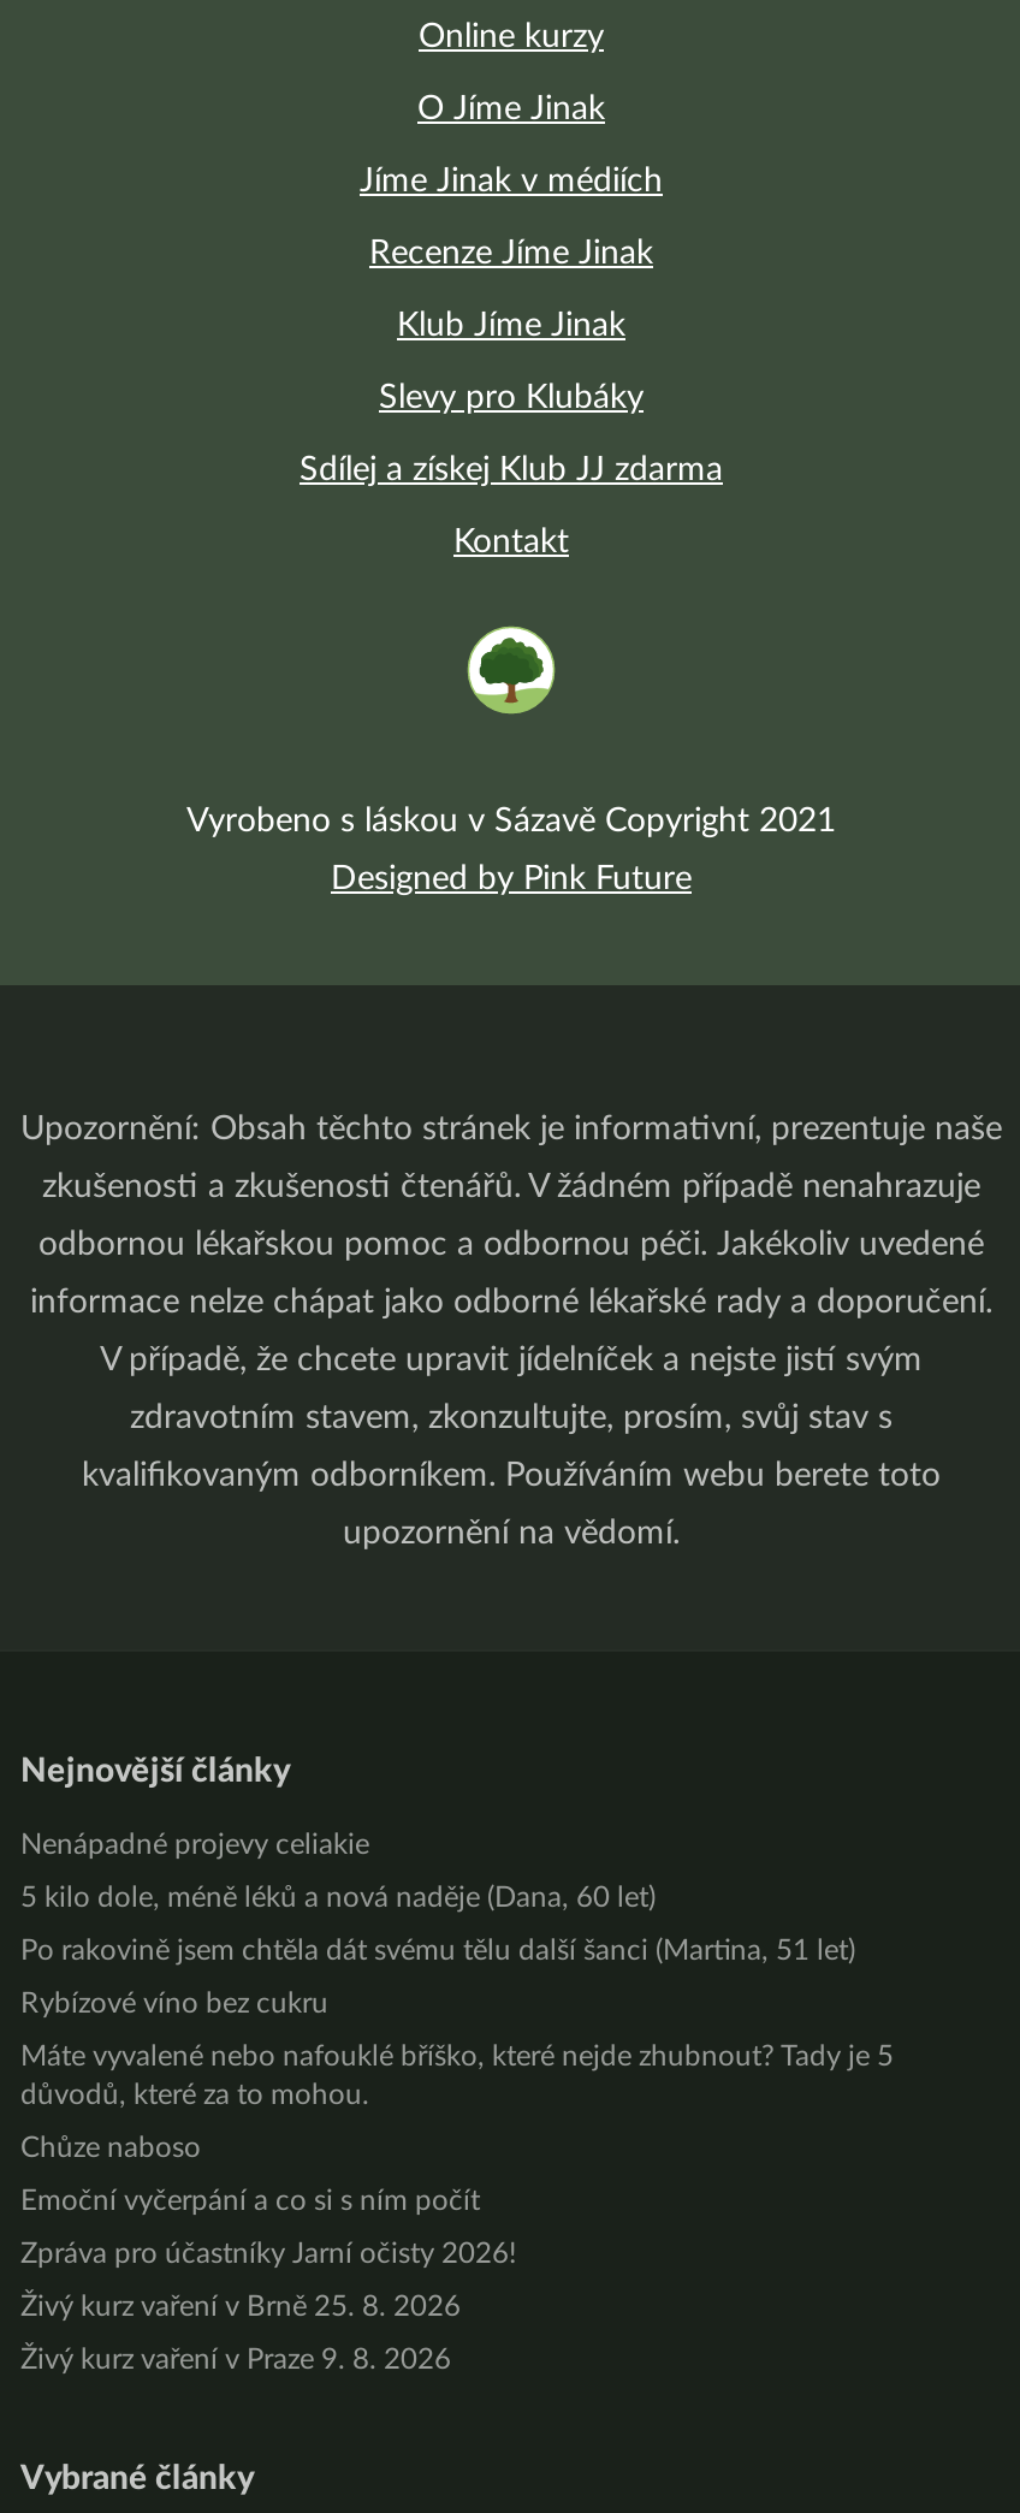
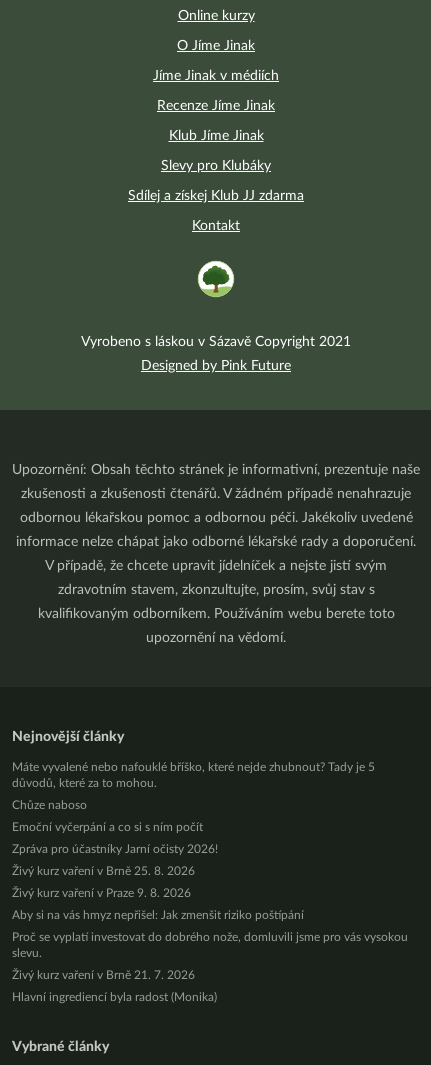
[20,1830,855,2018] Nenápadné projevy celiakie | 5 kilo dole, méně léků a nová naděje (Dana, 60 let) | Po rakovině jsem chtěla dát svému tělu další šanci (Martina, 51 let) | Rybízové víno bez cukru -> none
moved [20,2042,894,2374] -> [12,761,375,899]: Máte vyvalené nebo nafouklé bříško, které nejde zhubnout? Tady je 5 | důvodů, které za to mohou. | Chůze naboso | Emoční vyčerpání a co si s ním počít | Zpráva pro účastníky Jarní očisty 2026! | Živý kurz vaření v Brně 25. 8. 2026 | Živý kurz vaření v Praze 9. 8. 2026
none -> [12,909,408,1003] Aby si na vás hmyz nepřišel: Jak zmenšit riziko poštípání | Proč se vyplatí investovat do dobrého nože, domluvili jsme pro vás vysokou | slevu. | Živý kurz vaření v Brně 21. 7. 2026 | Hlavní ingrediencí byla radost (Monika)

